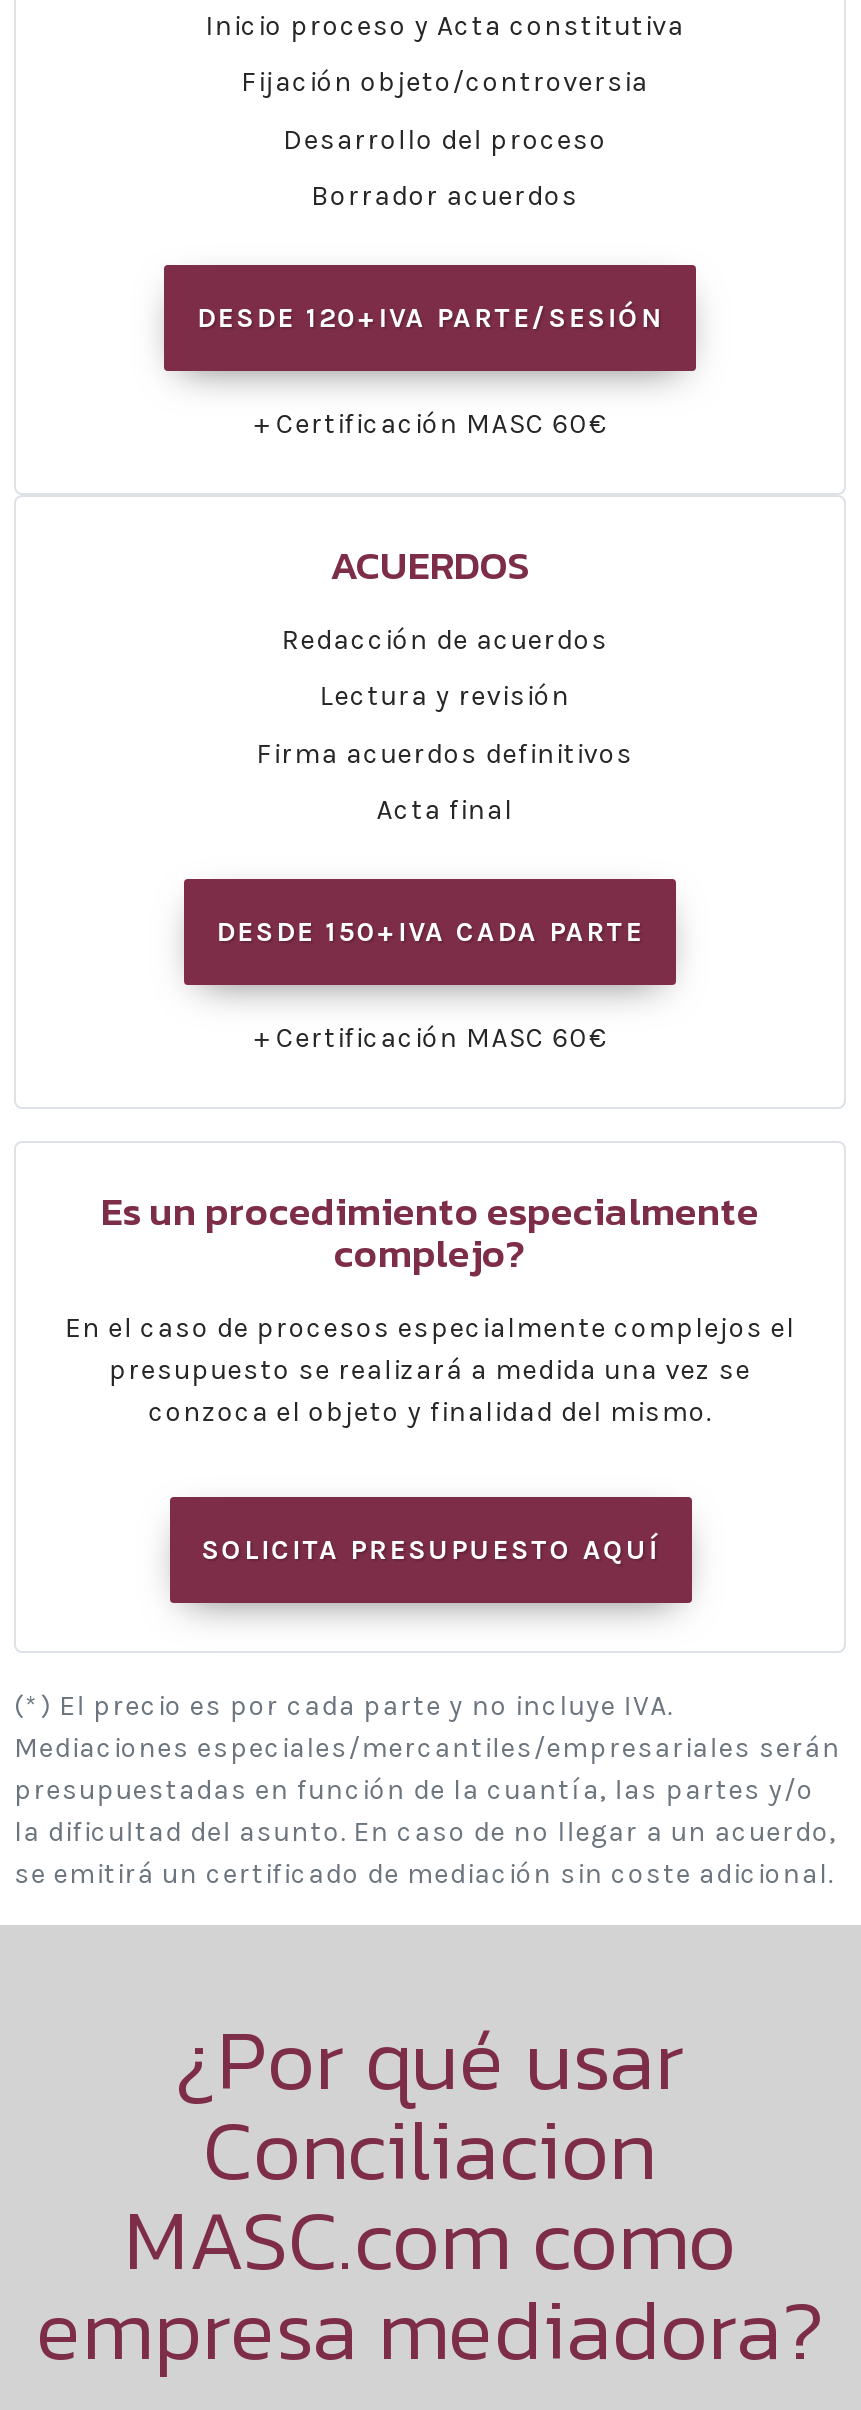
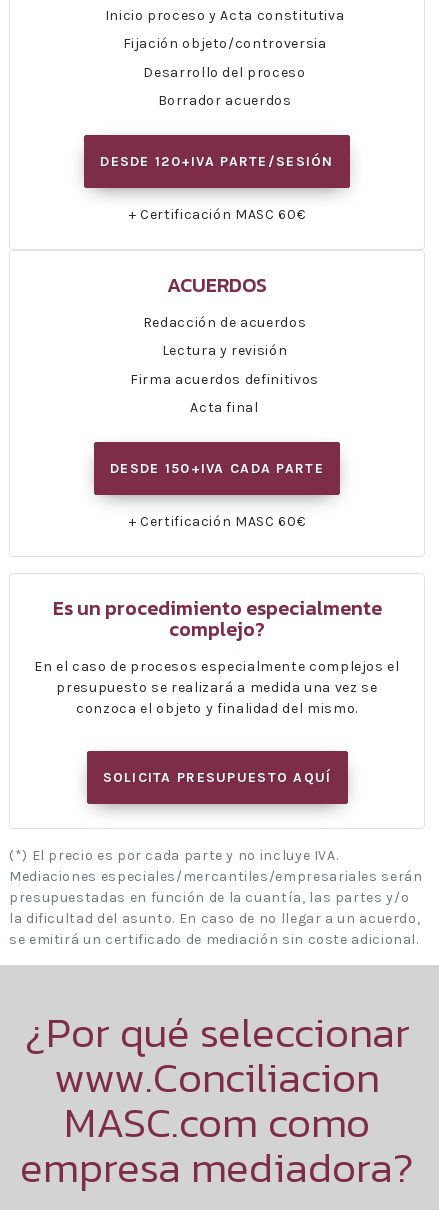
[175,1997,685,2213] ¿Por qué usar | Conciliacion -> [24,1001,409,1109] ¿Por qué seleccionar | www.Conciliacion

